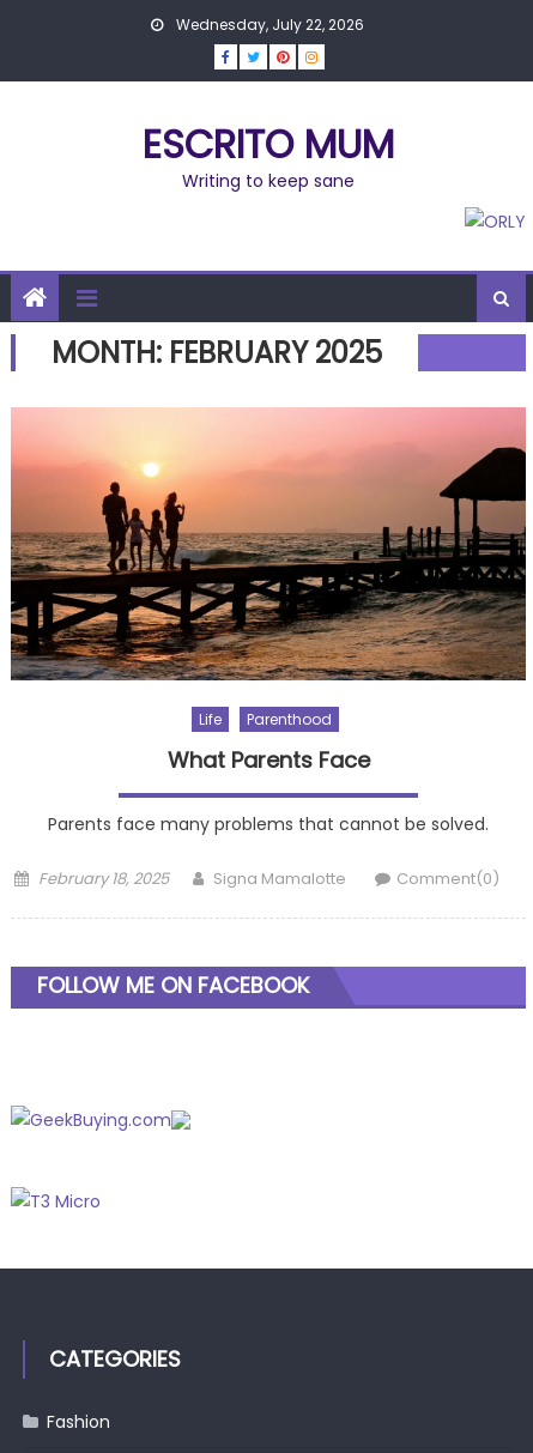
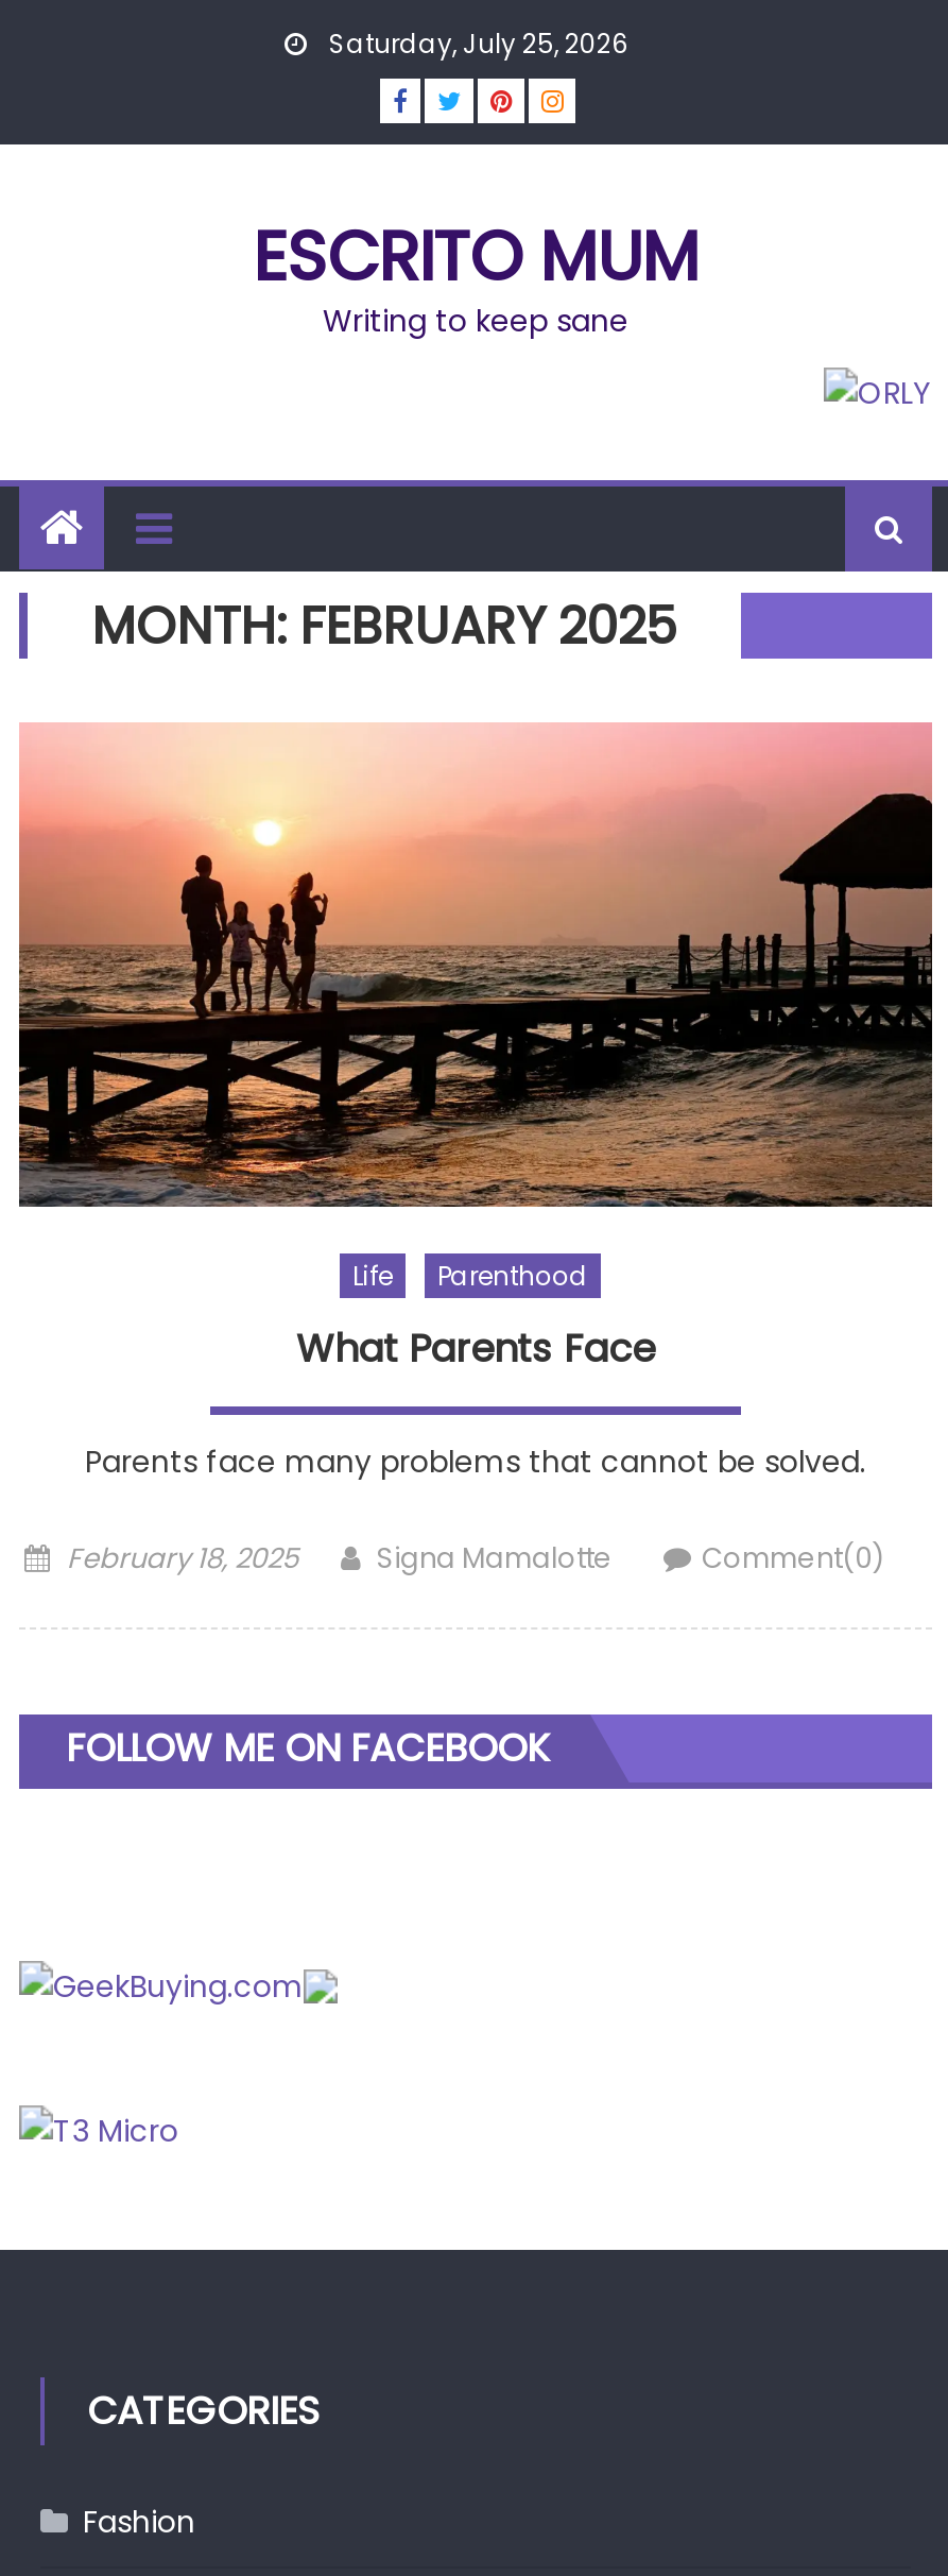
[172,14,364,35] Wednesday, July 22, 2026 -> [323,25,628,62] Saturday, July 25, 2026

